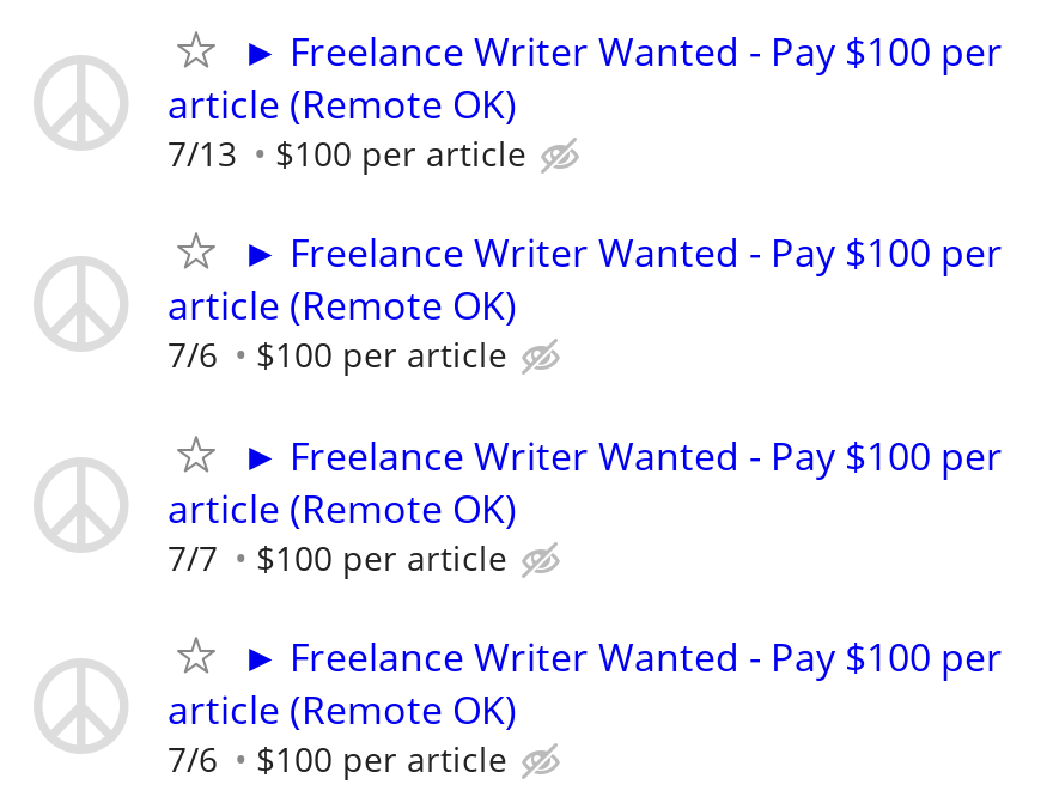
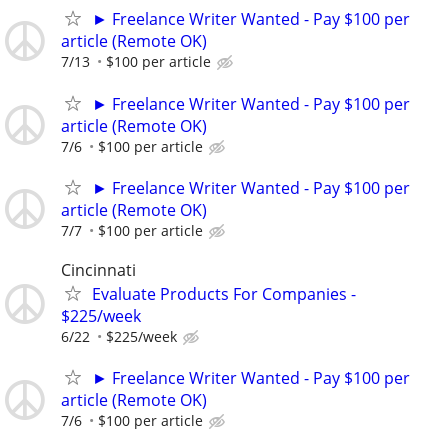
none -> [61,259,356,346] Cincinnati | Evaluate Products For Companies - | $225/week | 6/22 | $225/week

